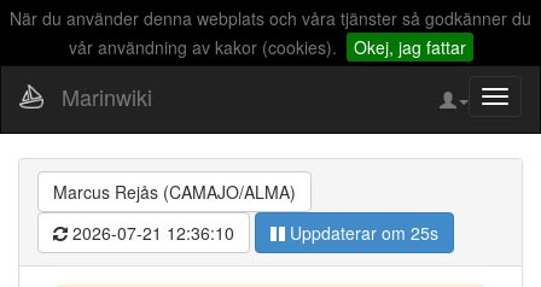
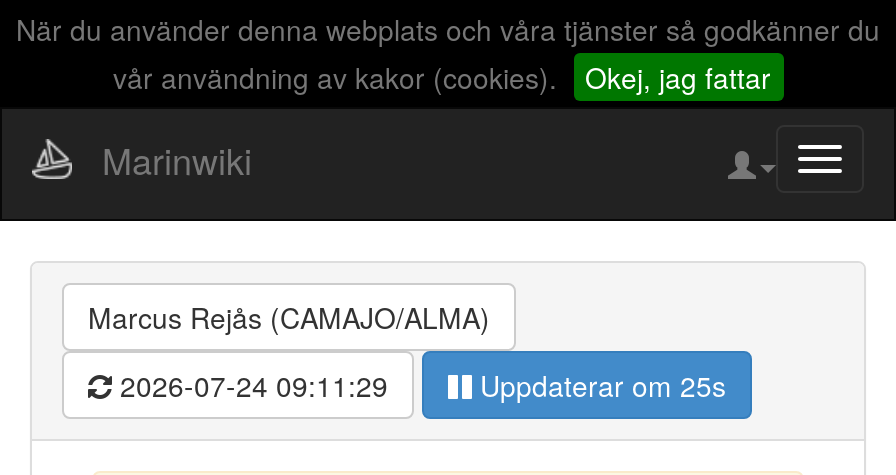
[68,221,234,245] 2026-07-21 12:36:10 -> [112,365,388,405] 2026-07-24 09:11:29

